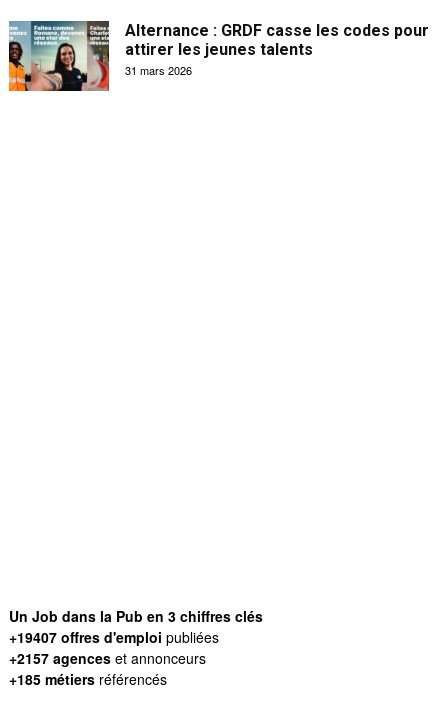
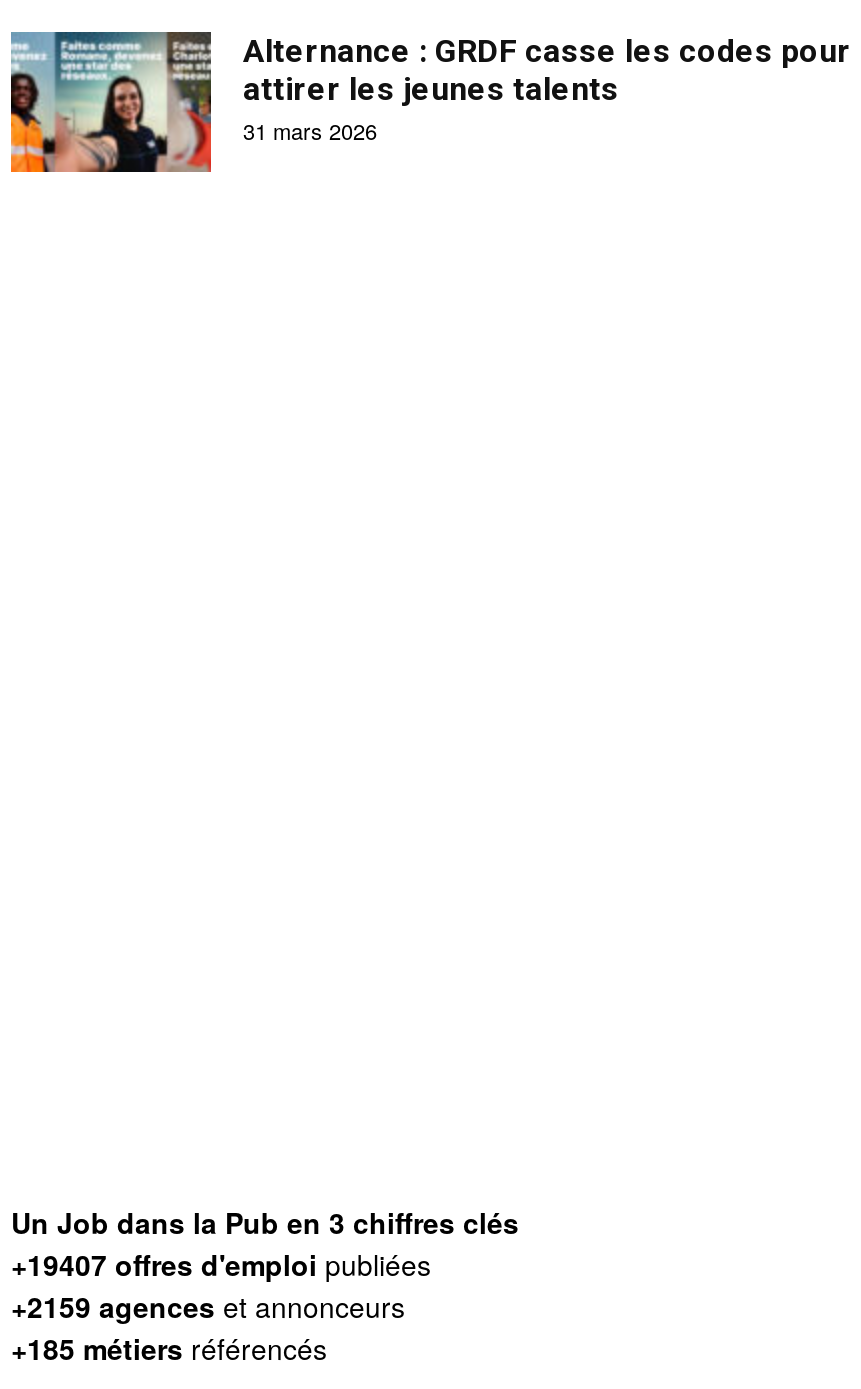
[9,648,206,668] +2157 agences et annonceurs -> [11,1286,405,1326] +2159 agences et annonceurs

